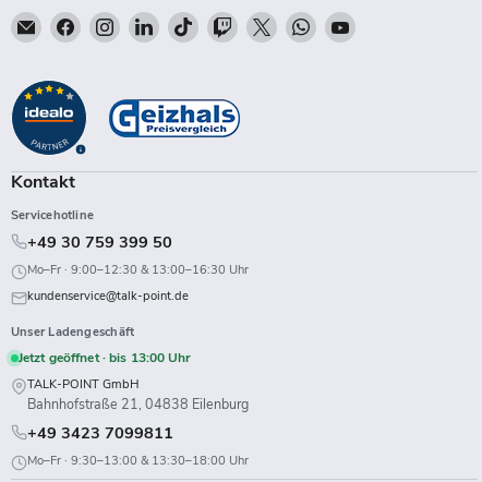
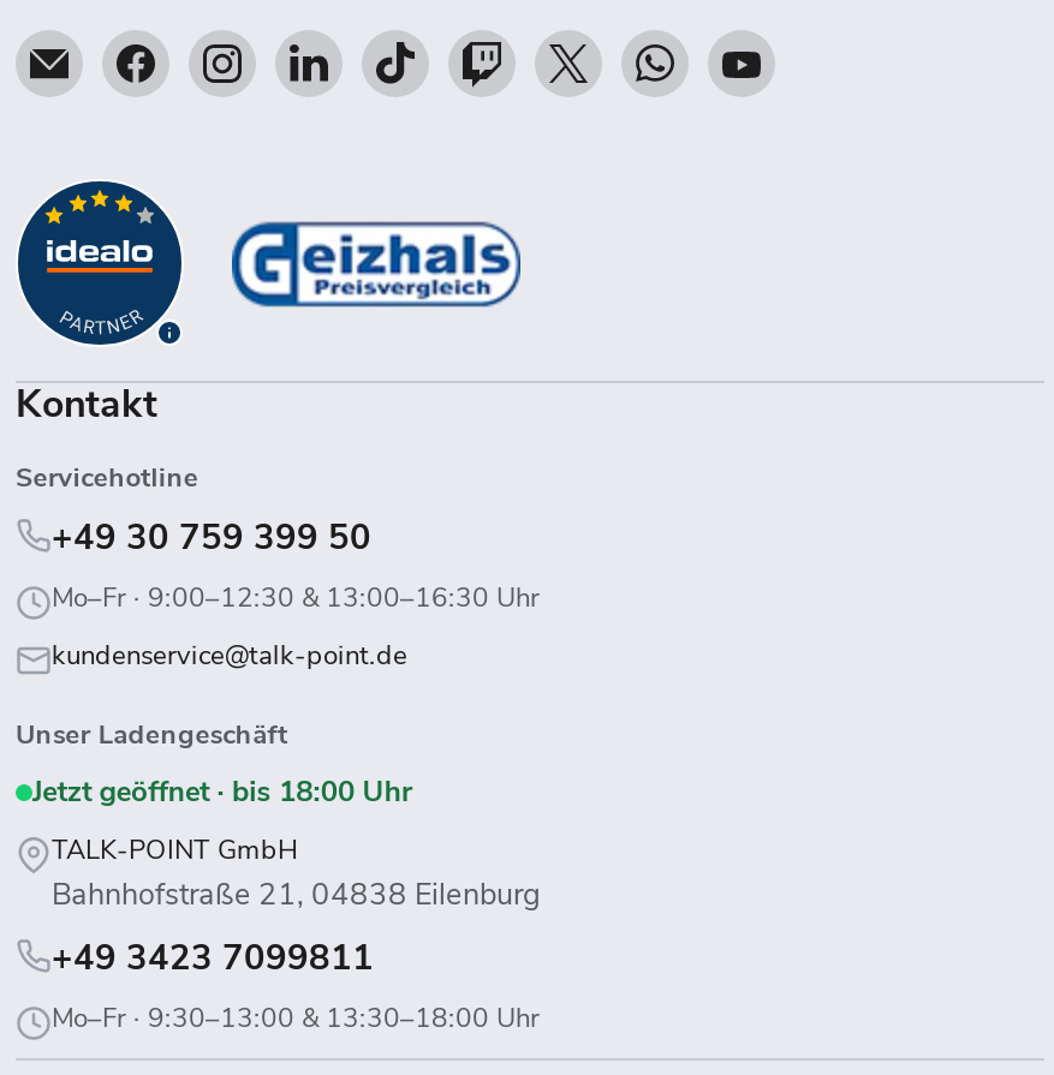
[19,349,191,367] Jetzt geöffnet · bis 13:00 Uhr -> [32,773,414,811] Jetzt geöffnet · bis 18:00 Uhr

